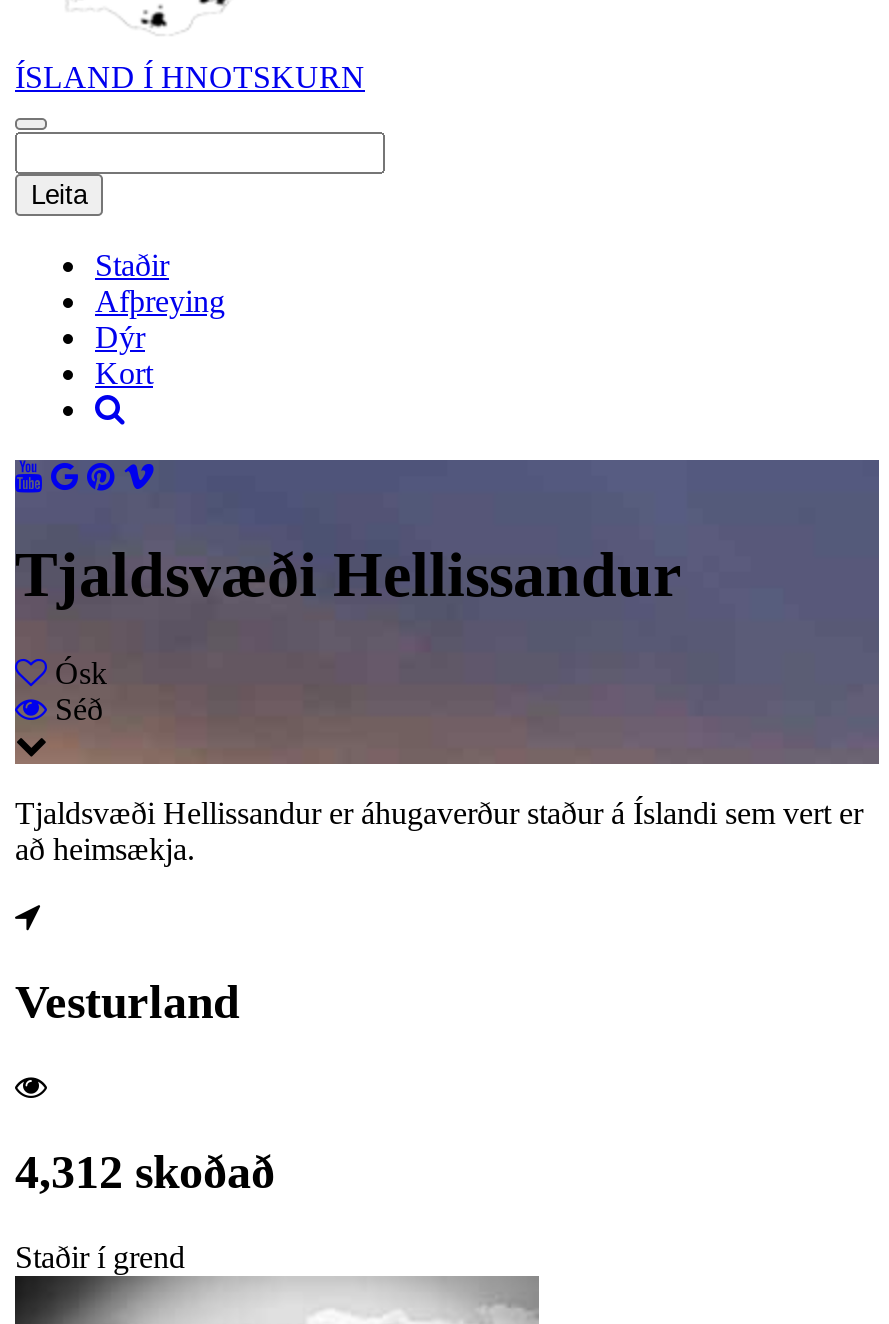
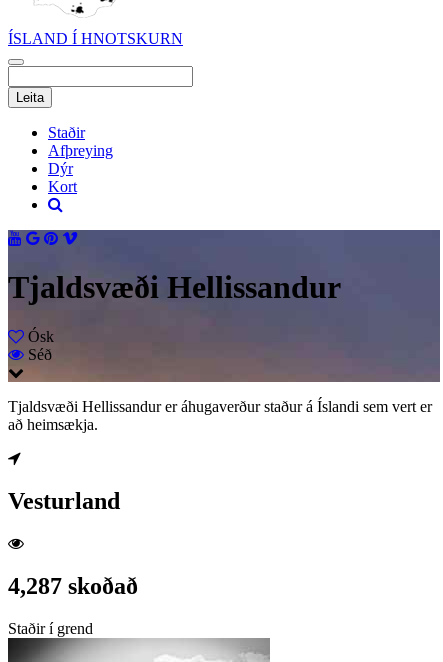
[15,1145,275,1197] 4,312 skoðað -> [8,573,138,599] 4,287 skoðað

